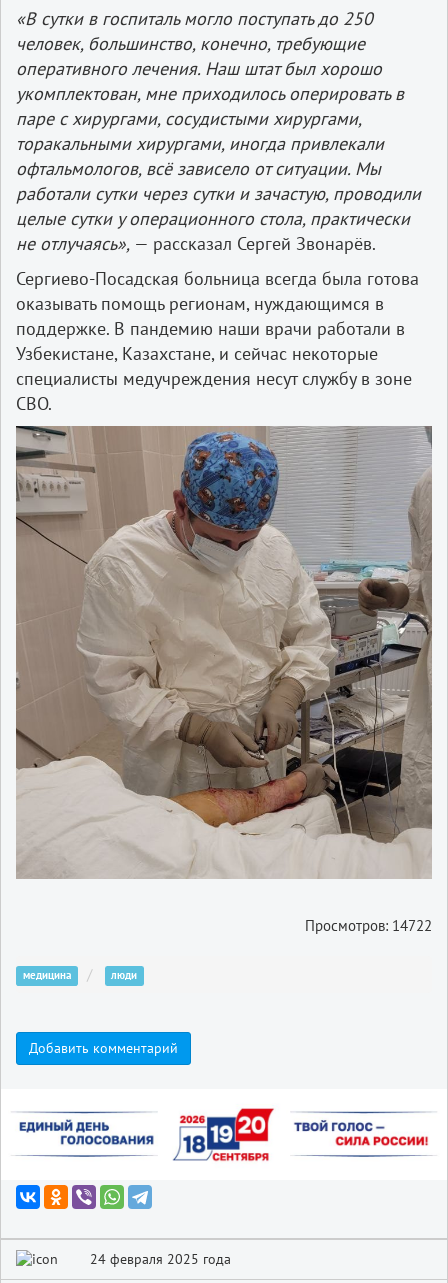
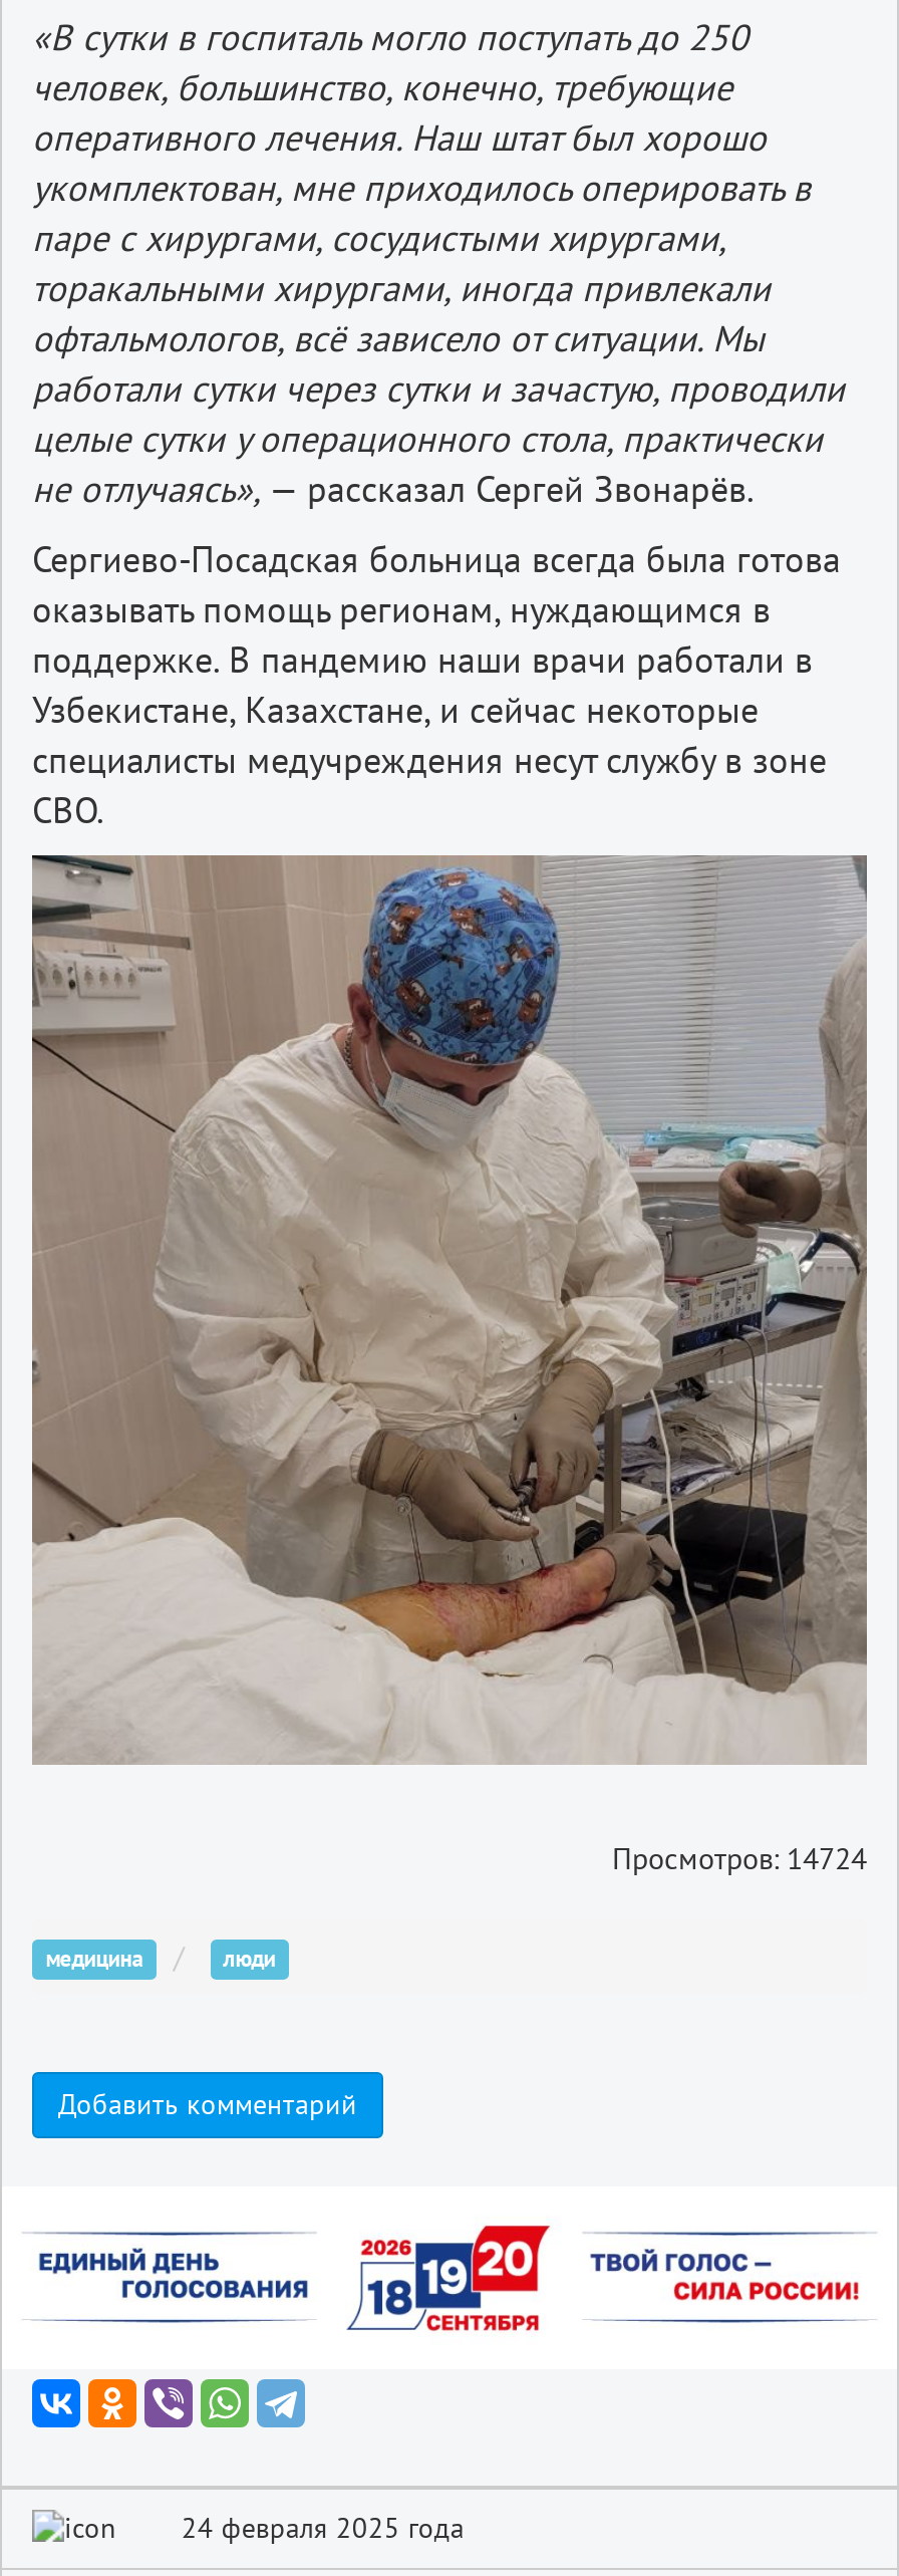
[305,916,432,935] Просмотров: 14722 -> [612,1838,867,1876] Просмотров: 14724

